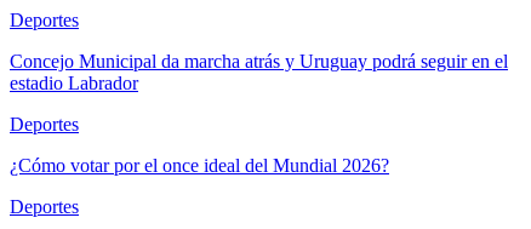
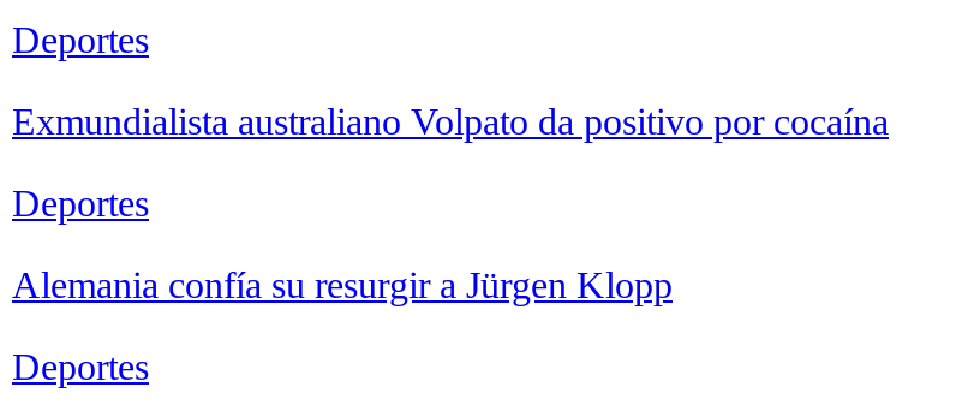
[10,51,508,93] Concejo Municipal da marcha atrás y Uruguay podrá seguir en el | estadio Labrador -> [12,101,889,142] Exmundialista australiano Volpato da positivo por cocaína
[10,155,389,176] ¿Cómo votar por el once ideal del Mundial 2026? -> [12,265,673,305] Alemania confía su resurgir a Jürgen Klopp

